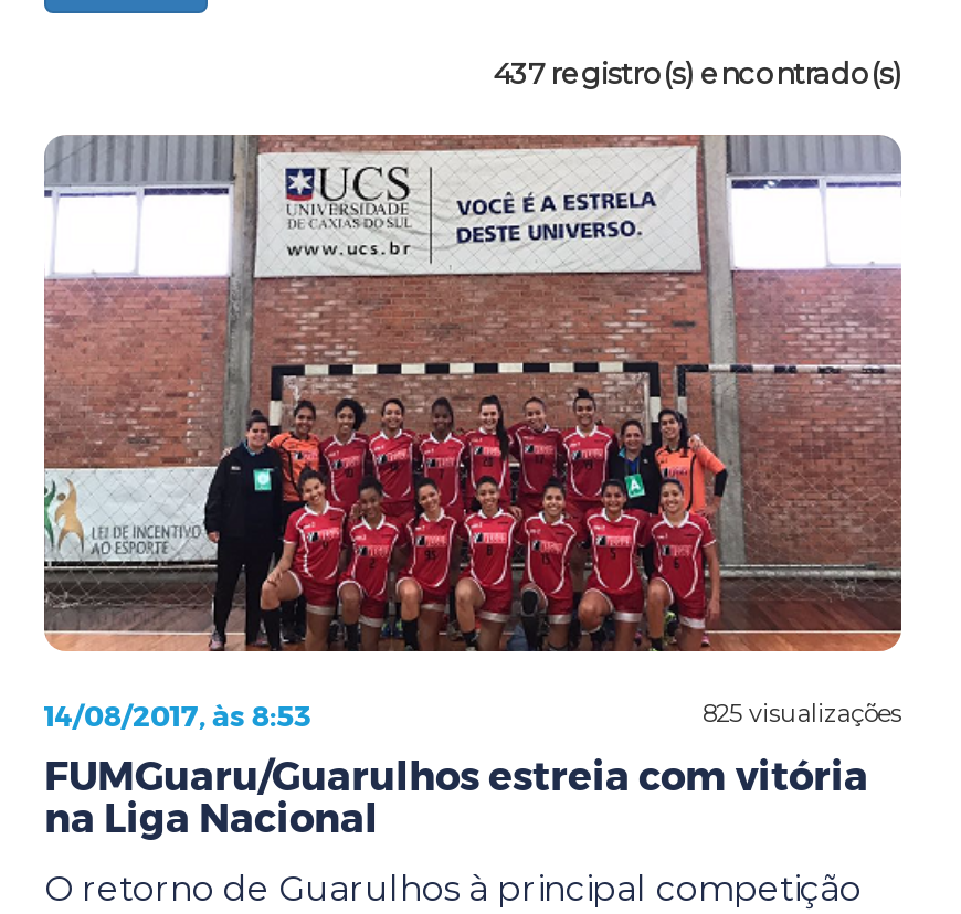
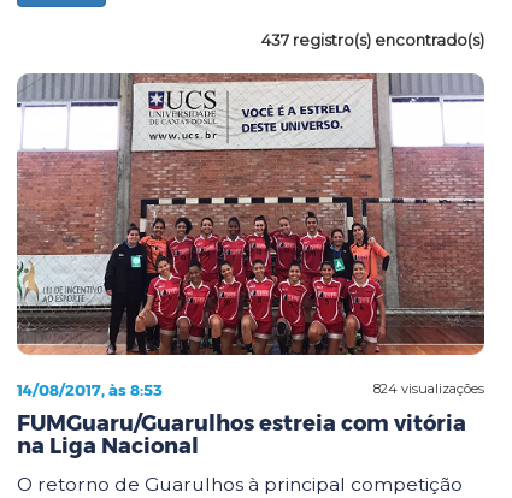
[703,698,901,729] 825 visualizações -> [373,380,484,397] 824 visualizações

